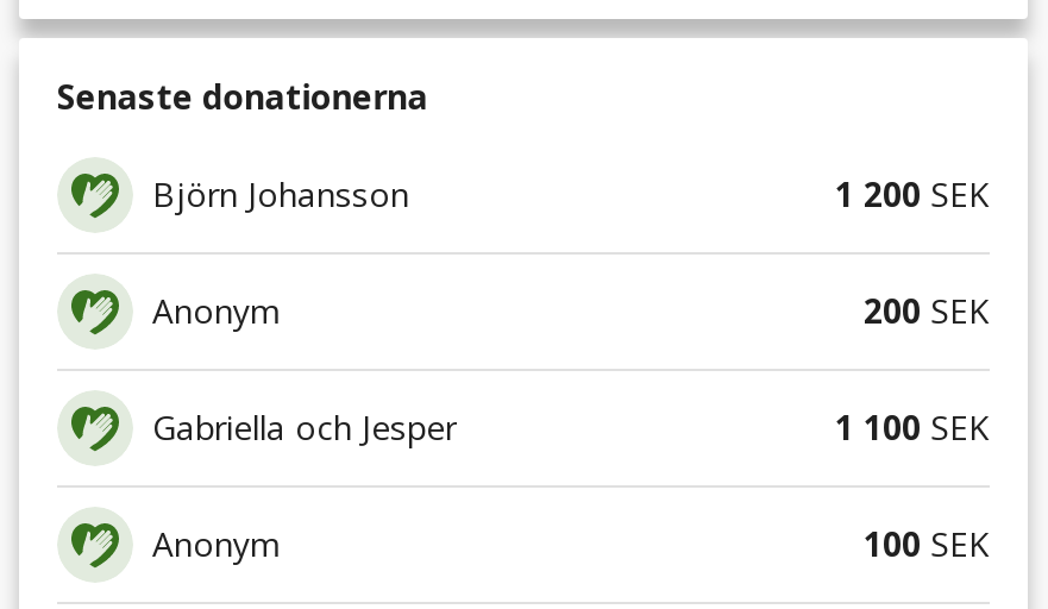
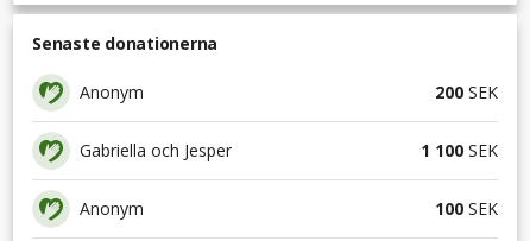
[152,172,990,217] Björn Johansson | 1 200 SEK -> none

